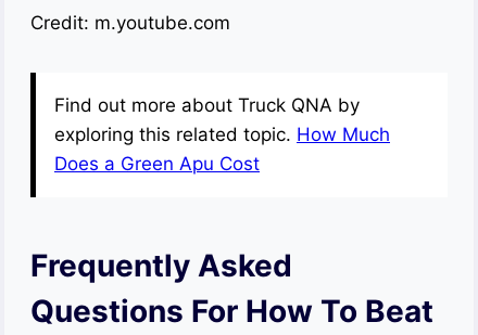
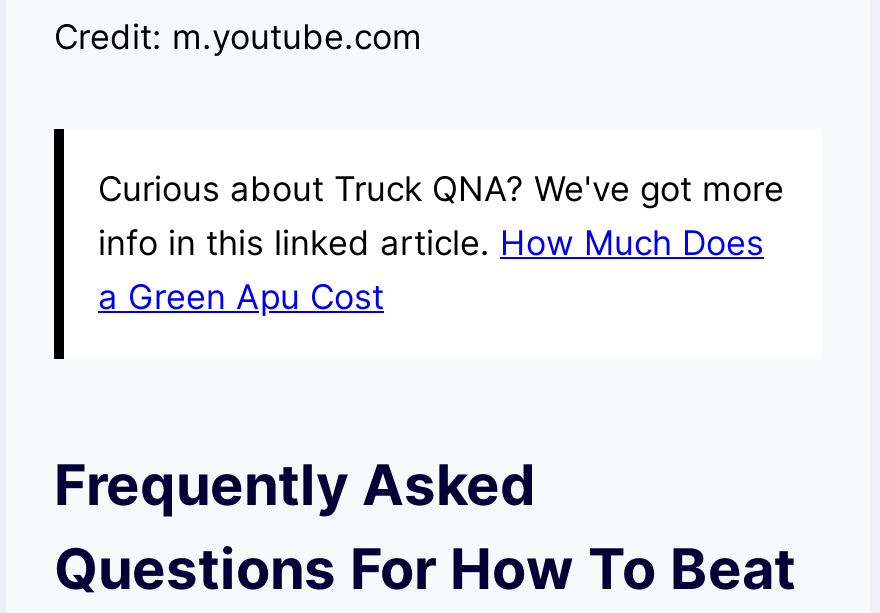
[54,94,390,175] Find out more about Truck QNA by | exploring this related topic. How Much | Does a Green Apu Cost -> [98,170,784,318] Curious about Truck QNA? We've got more | info in this linked article. How Much Does | a Green Apu Cost

